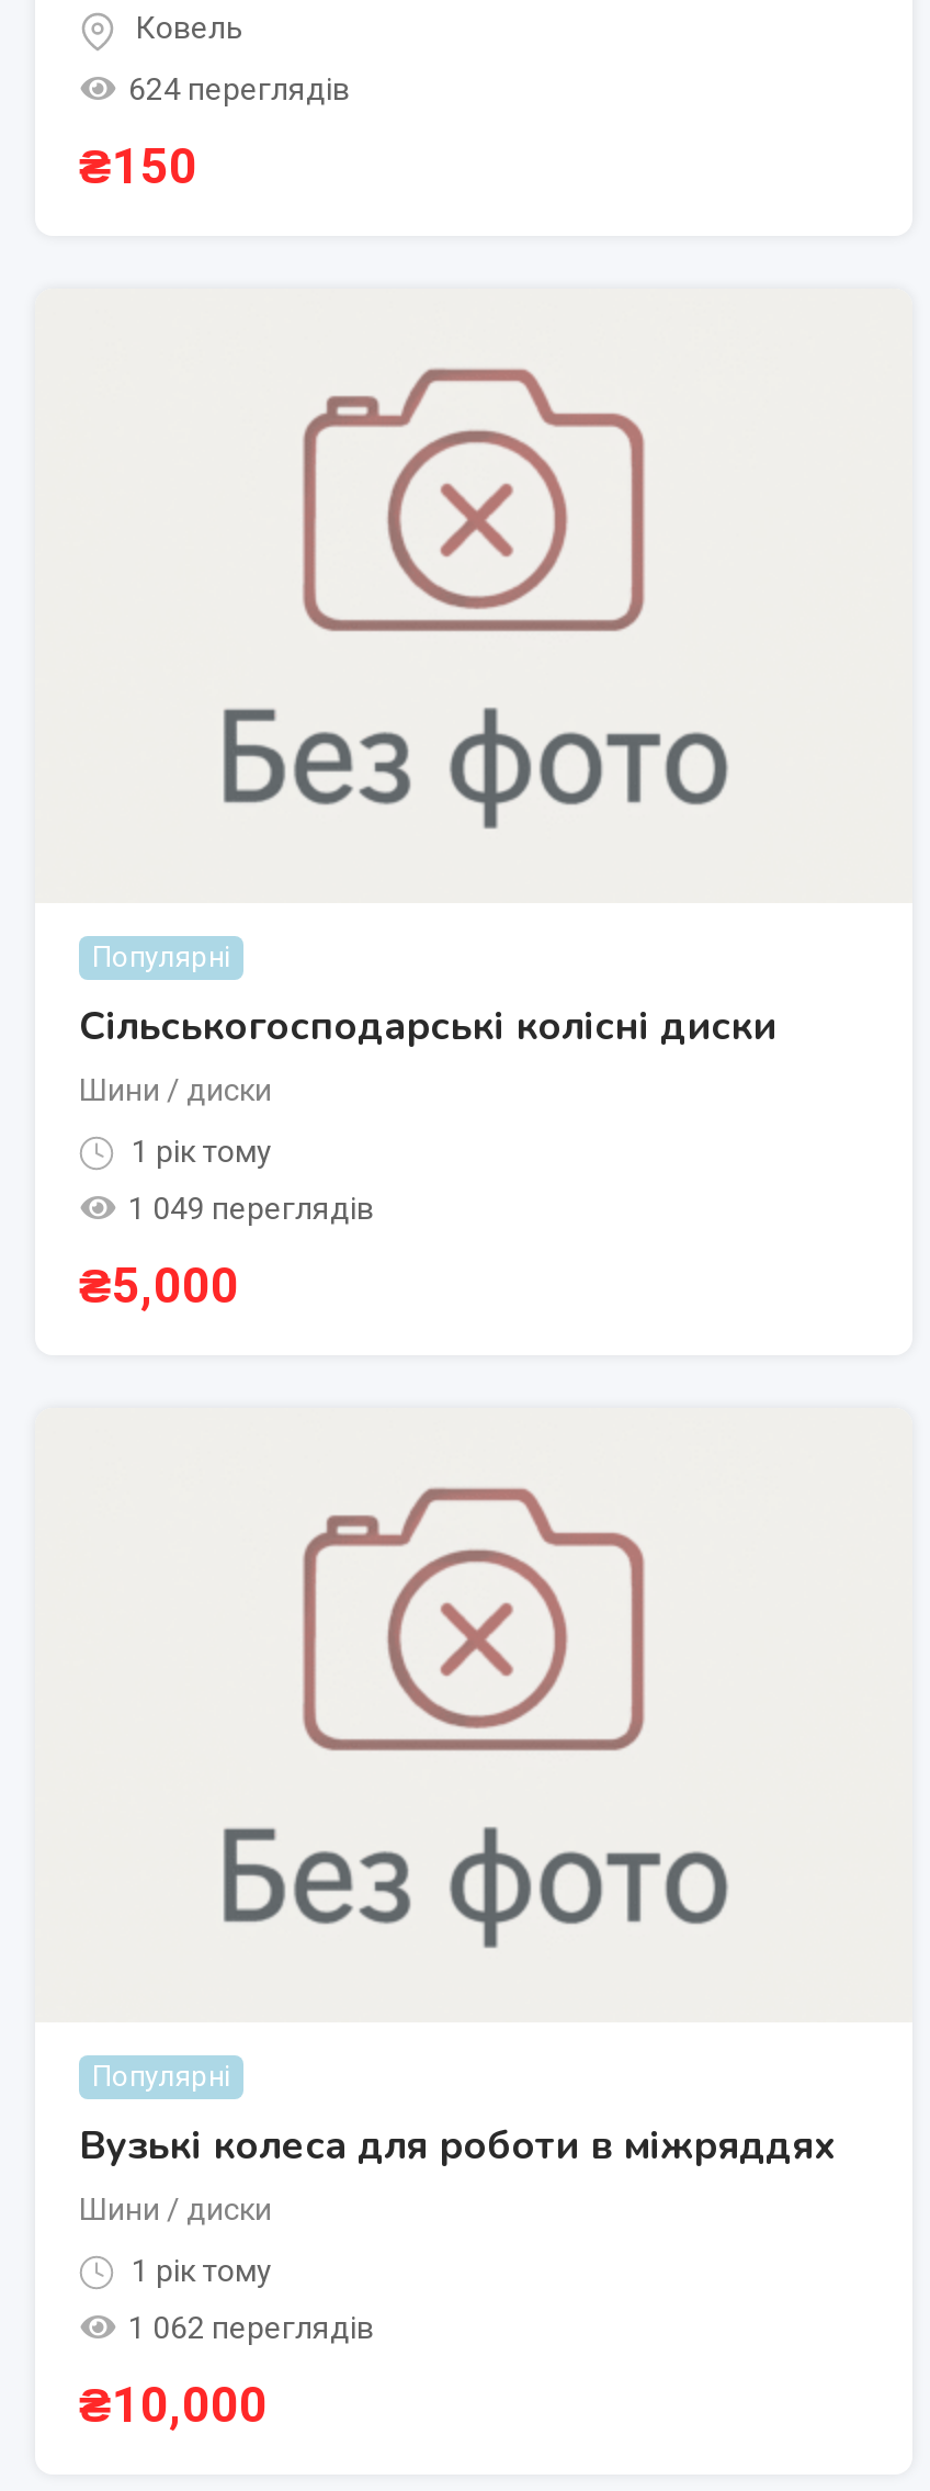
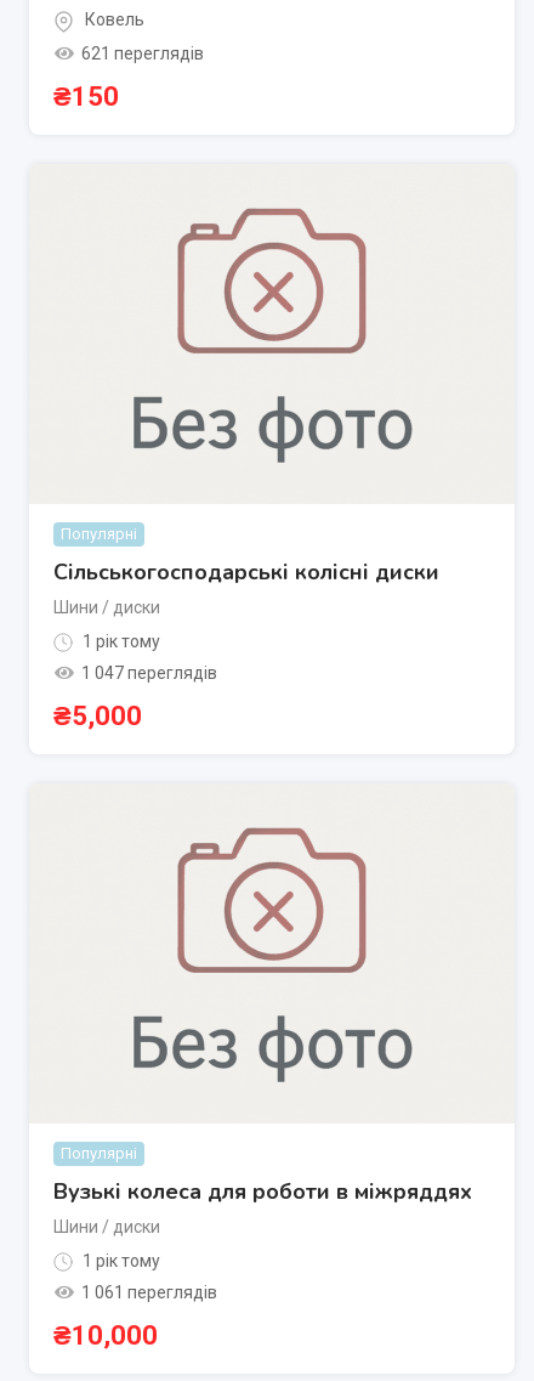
[128,71,350,106] 624 переглядів -> [81,43,203,63] 621 переглядів
[128,1191,374,1226] 1 049 переглядів -> [81,663,217,683] 1 047 переглядів
[128,2311,374,2346] 1 062 переглядів -> [81,1283,217,1302] 1 061 переглядів

